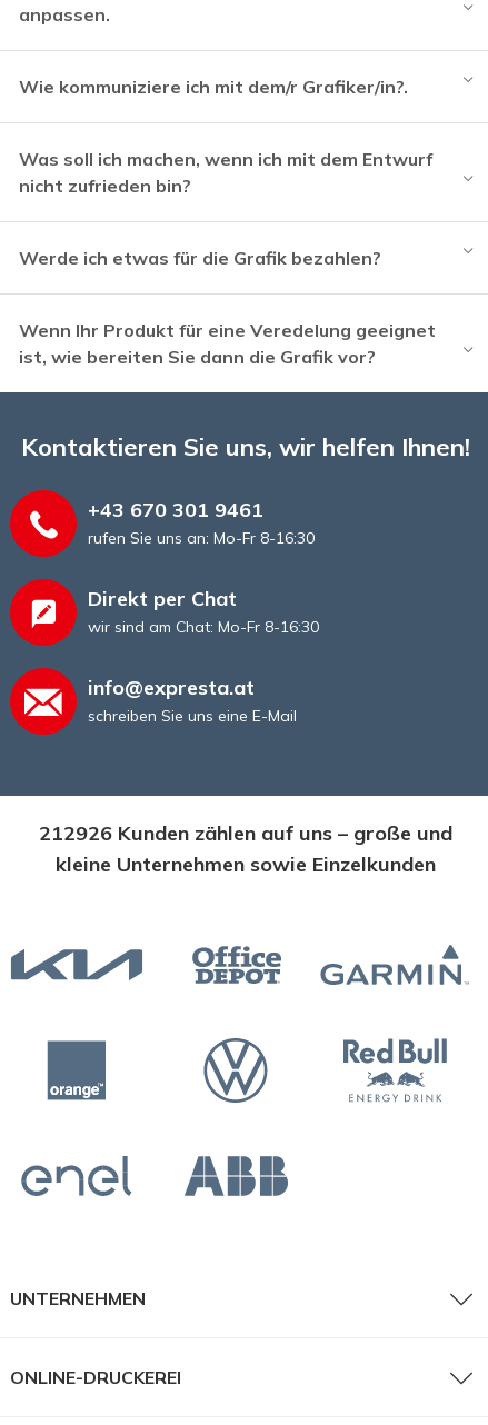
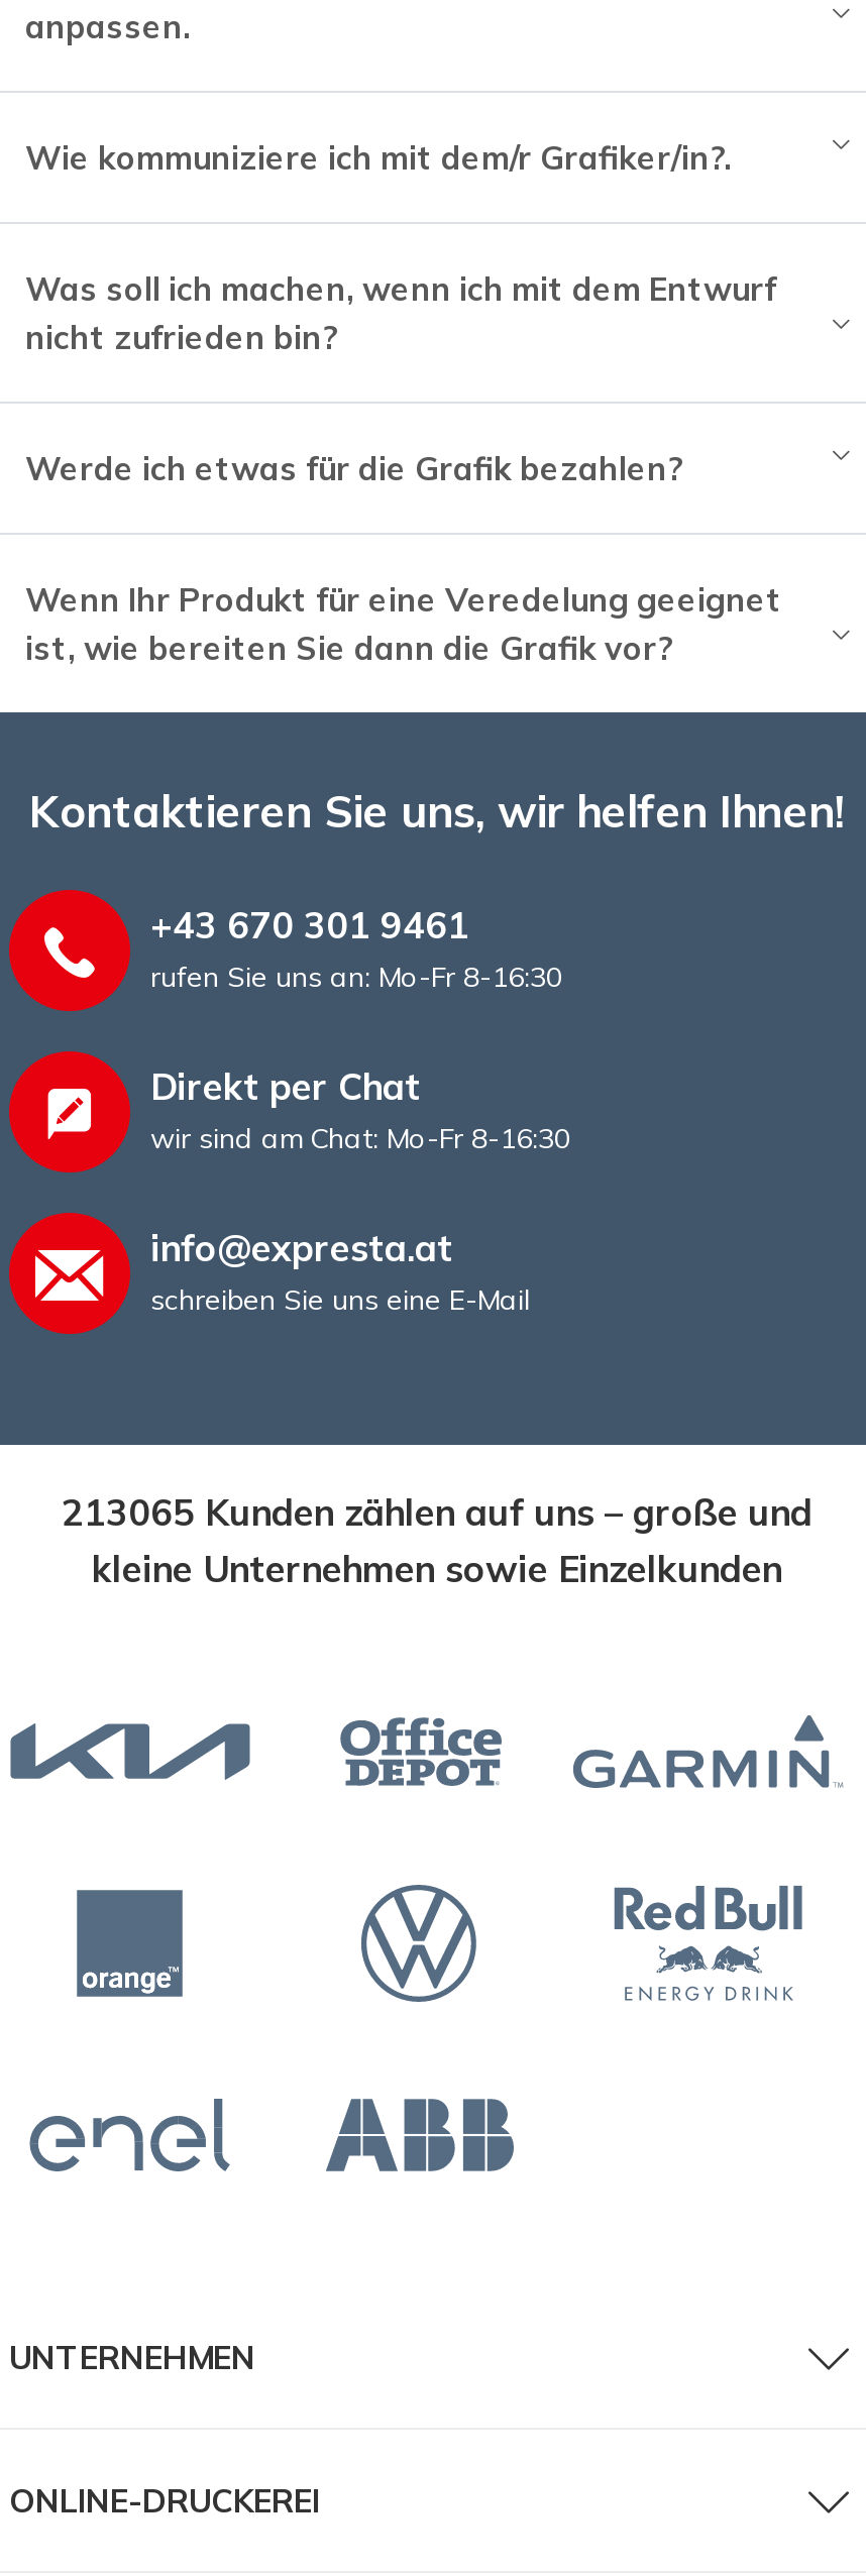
[39,820,452,846] 212926 Kunden zählen auf uns – große und -> [62,1489,813,1536] 213065 Kunden zählen auf uns – große und

